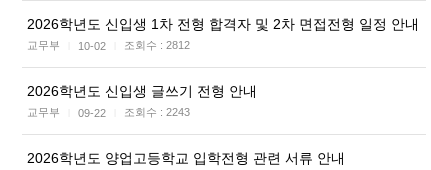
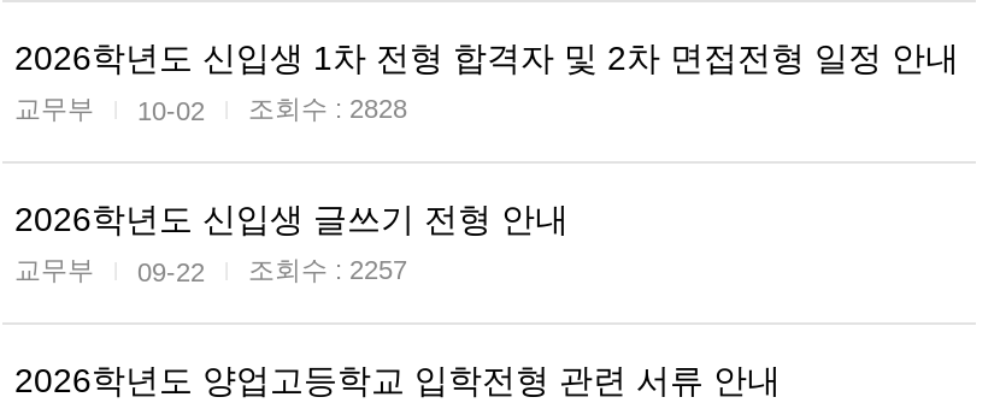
[27,39,190,51] 교무부 10-02 조회수 : 2812 -> [14,94,407,124] 교무부 10-02 조회수 : 2828
[27,106,190,118] 교무부 09-22 조회수 : 2243 -> [14,255,407,285] 교무부 09-22 조회수 : 2257

